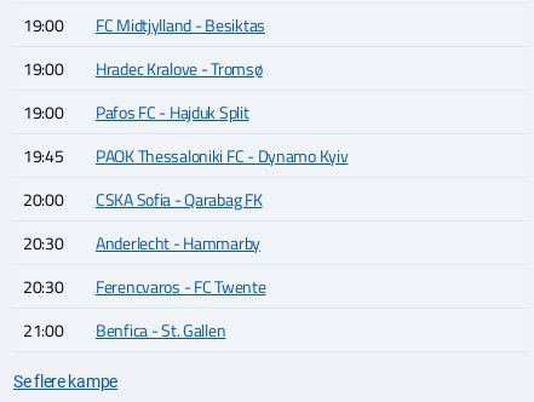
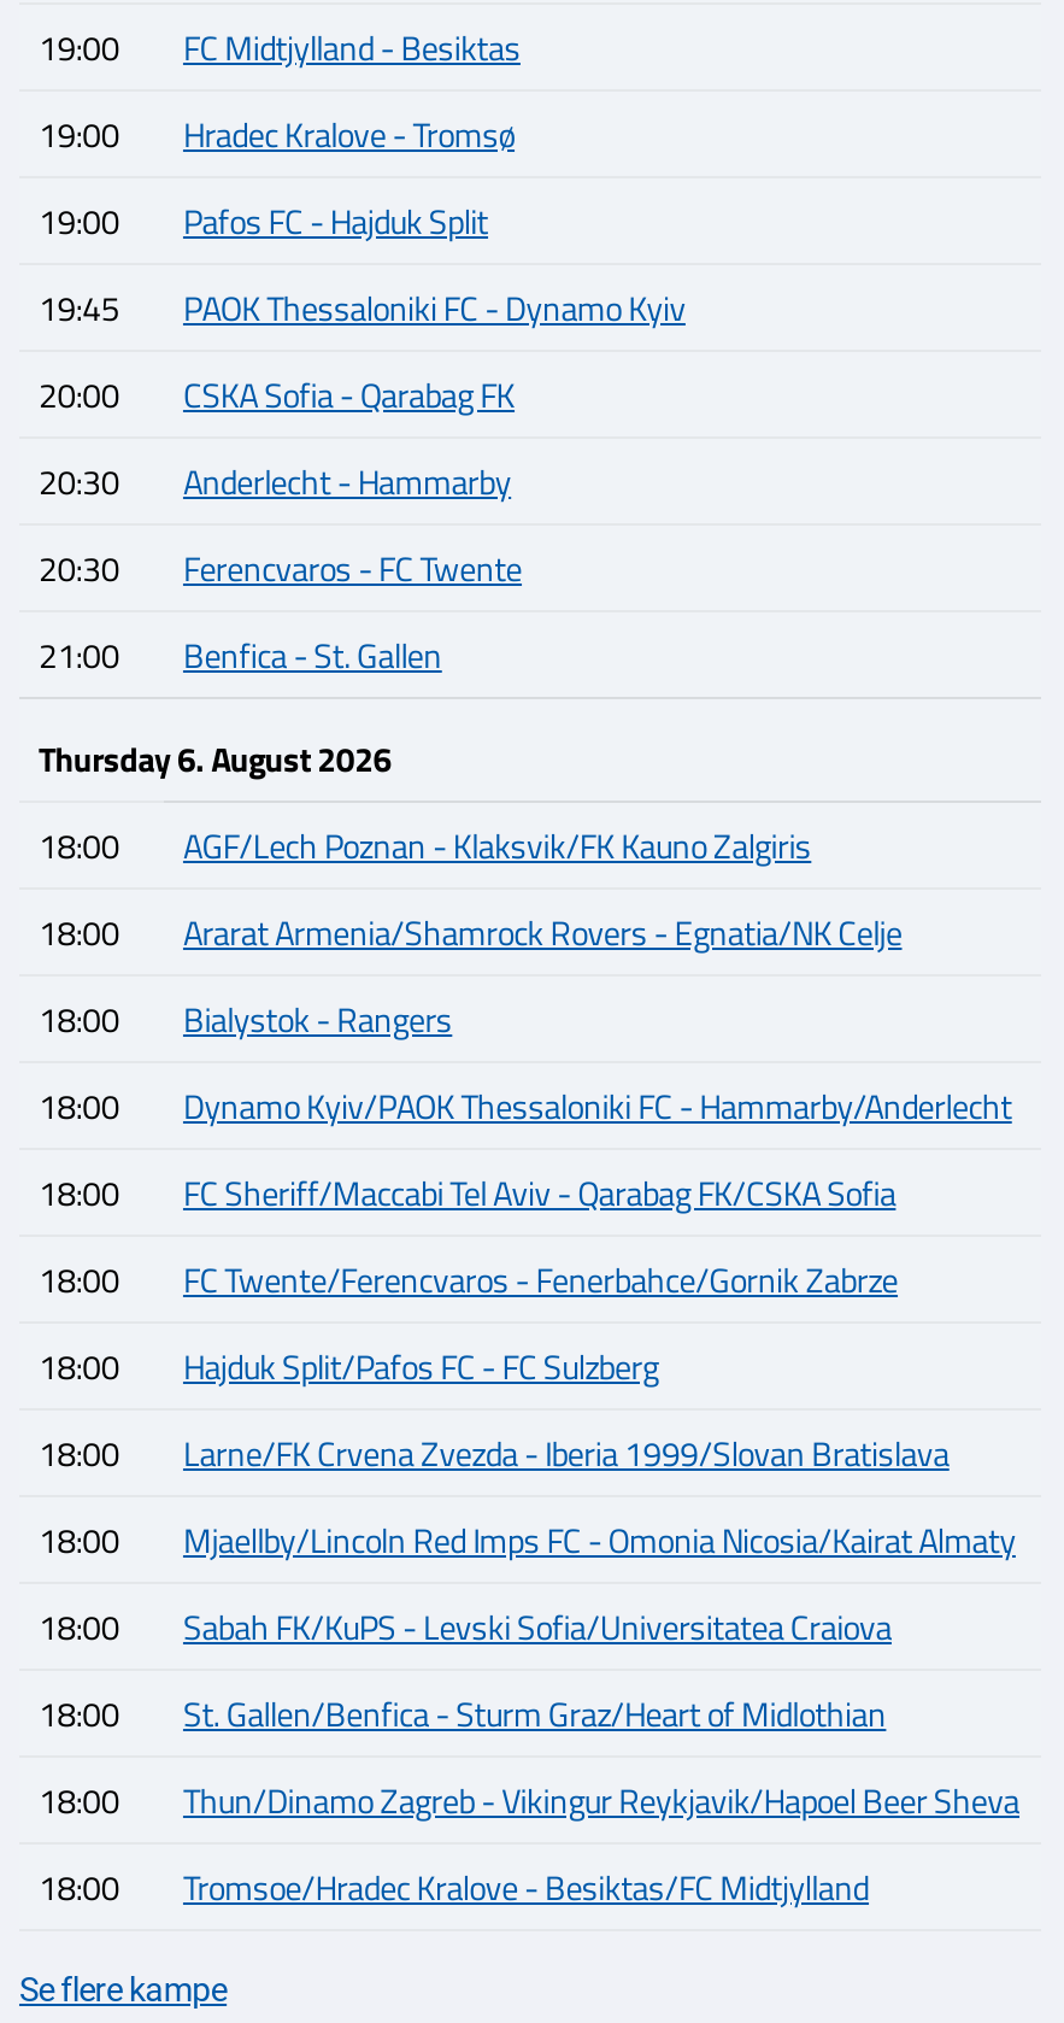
none -> [39,733,1019,1912] Thursday 6. August 2026 | 18:00 | AGF/Lech Poznan - Klaksvik/FK Kauno Zalgiris | 18:00 | Ararat Armenia/Shamrock Rovers - Egnatia/NK Celje | 18:00 | Bialystok - Rangers | 18:00 | Dynamo Kyiv/PAOK Thessaloniki FC - Hammarby/Anderlecht | 18:00 | FC Sheriff/Maccabi Tel Aviv - Qarabag FK/CSKA Sofia | 18:00 | FC Twente/Ferencvaros - Fenerbahce/Gornik Zabrze | 18:00 | Hajduk Split/Pafos FC - FC Sulzberg | 18:00 | Larne/FK Crvena Zvezda - Iberia 1999/Slovan Bratislava | 18:00 | Mjaellby/Lincoln Red Imps FC - Omonia Nicosia/Kairat Almaty | 18:00 | Sabah FK/KuPS - Levski Sofia/Universitatea Craiova | 18:00 | St. Gallen/Benfica - Sturm Graz/Heart of Midlothian | 18:00 | Thun/Dinamo Zagreb - Vikingur Reykjavik/Hapoel Beer Sheva | 18:00 | Tromsoe/Hradec Kralove - Besiktas/FC Midtjylland

